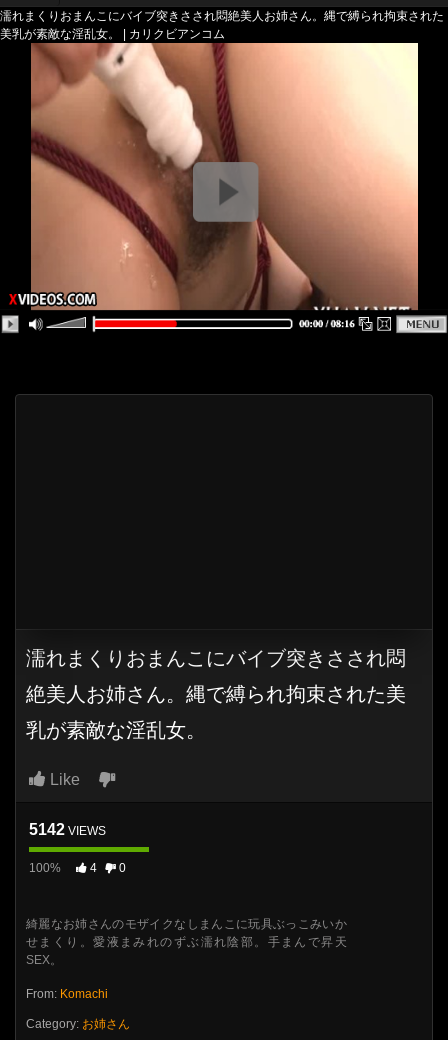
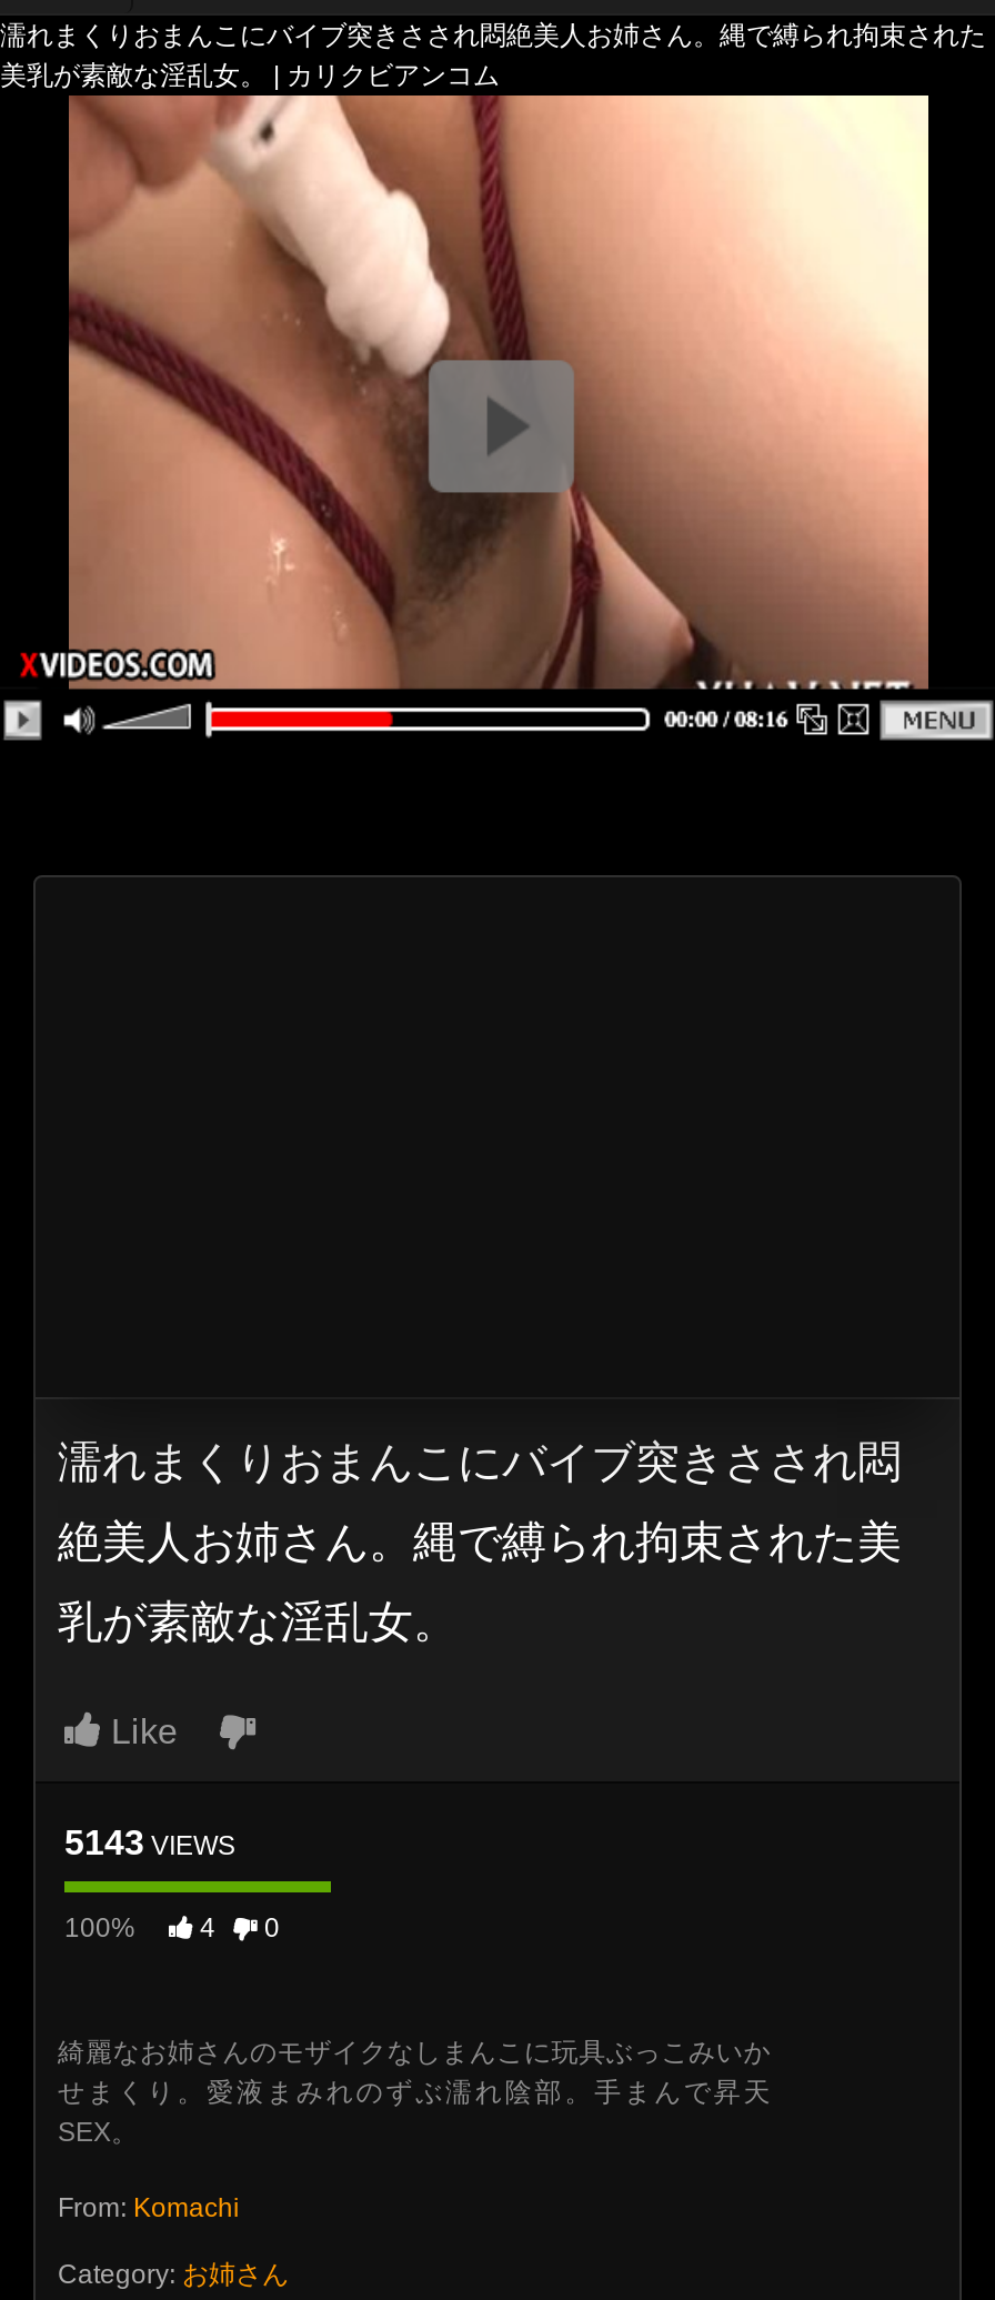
[29,821,106,838] 5142 VIEWS -> [64,1823,235,1861] 5143 VIEWS

